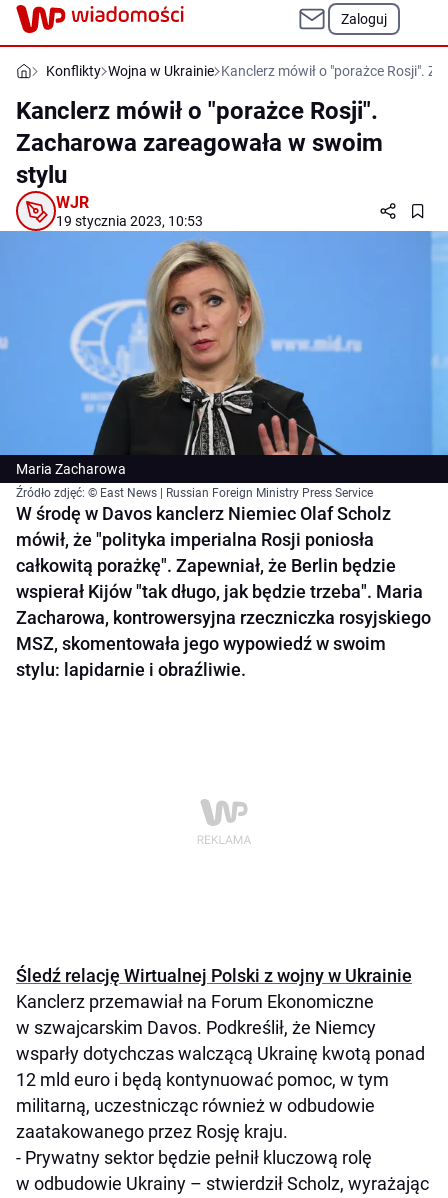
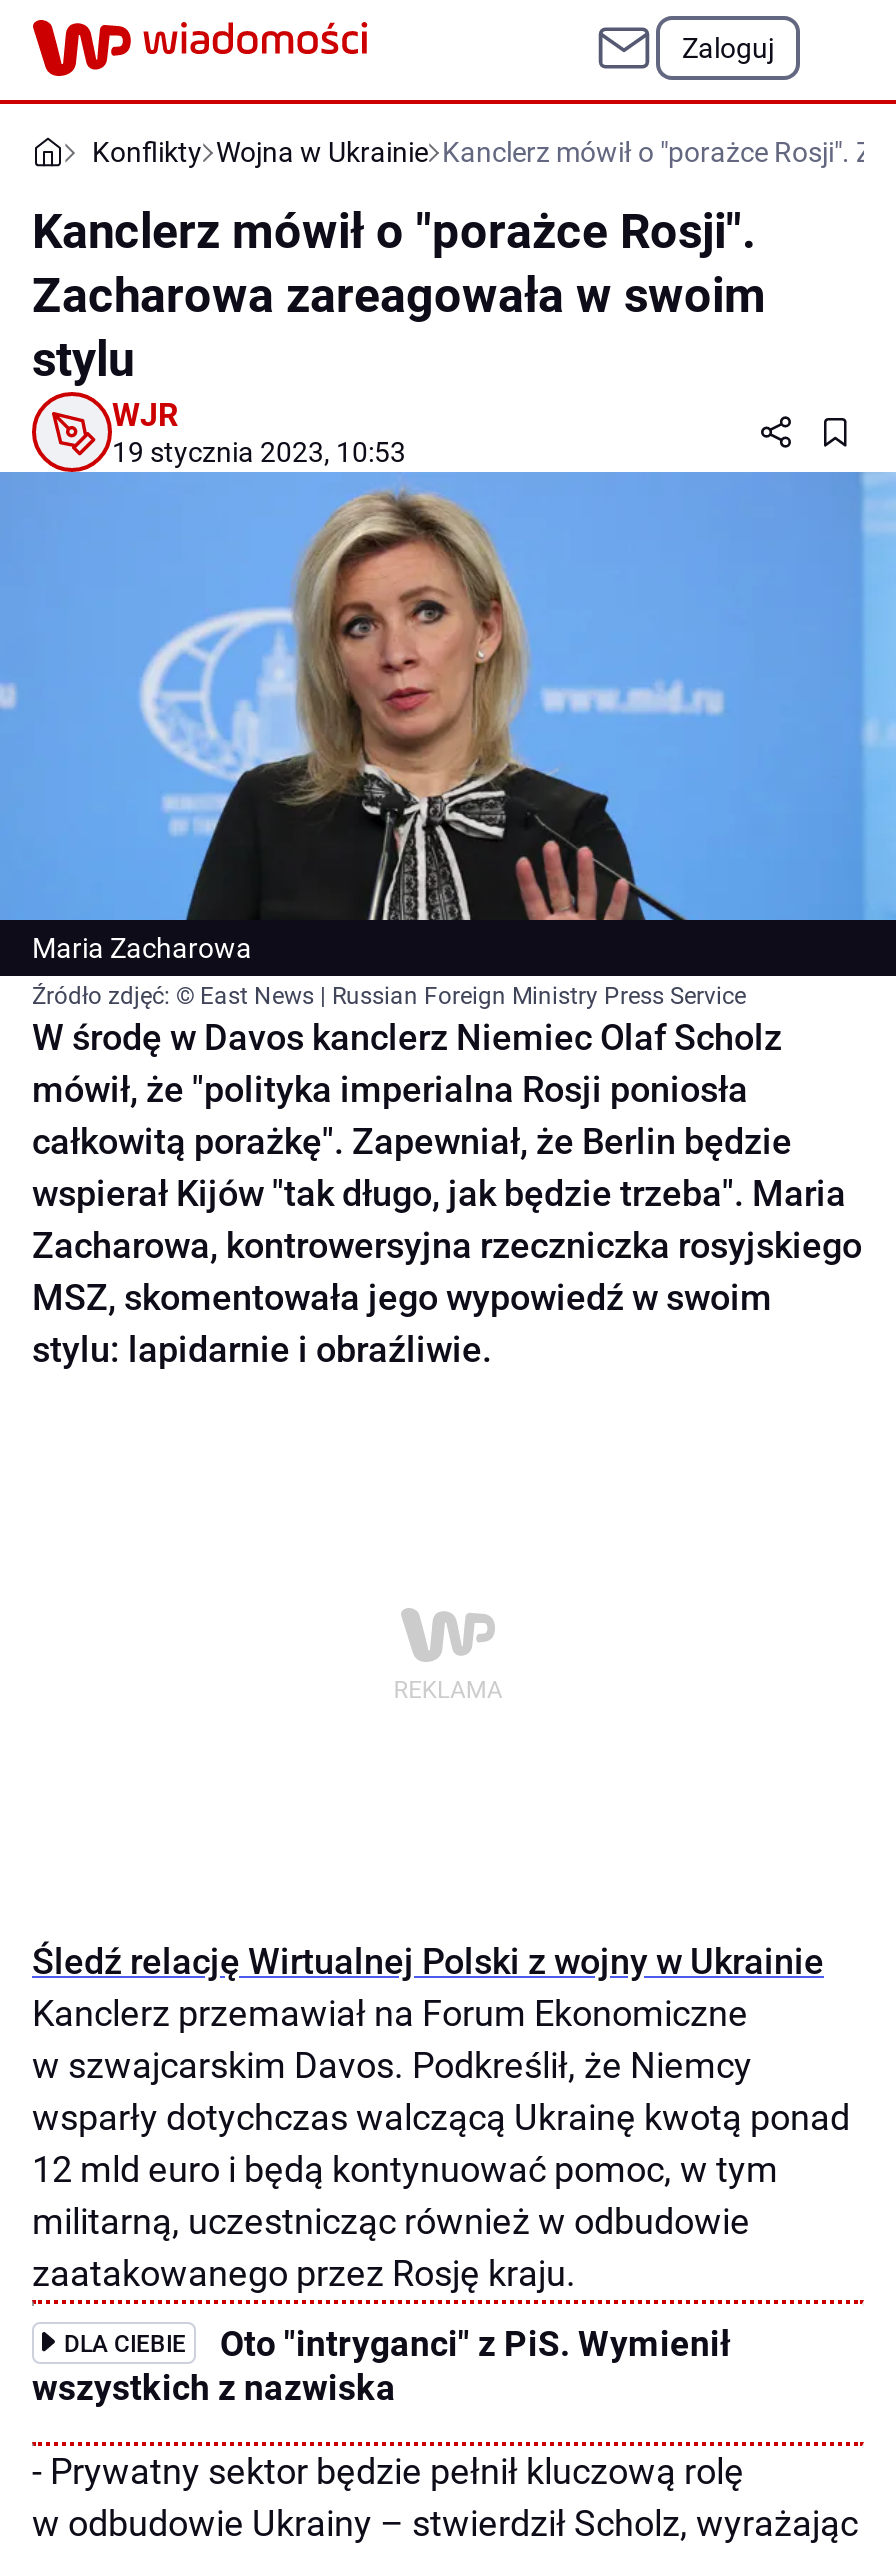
none -> [32,2323,732,2407] DLA CIEBIE | Oto "intryganci" z PiS. Wymienił | wszystkich z nazwiska

